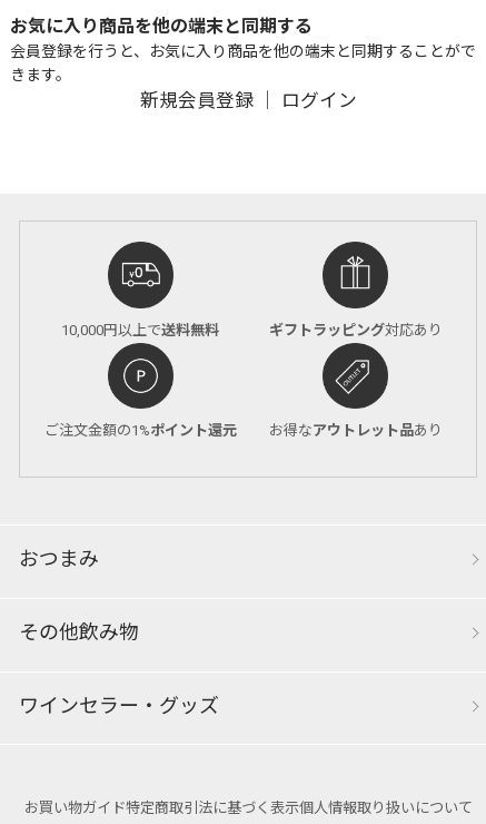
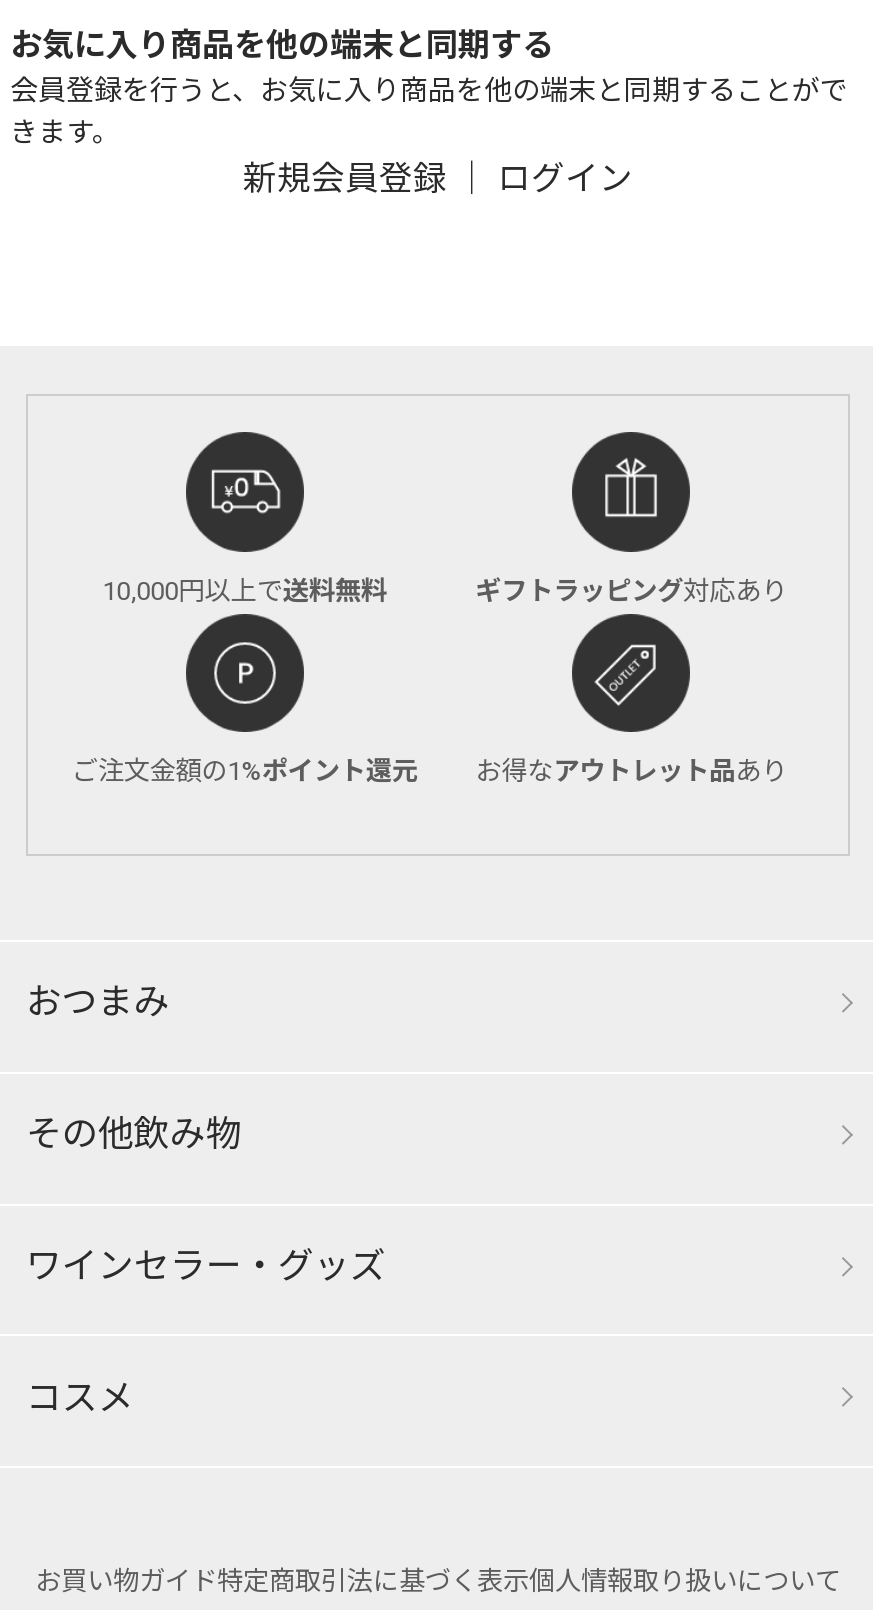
none -> [26,1371,134,1425] コスメ

